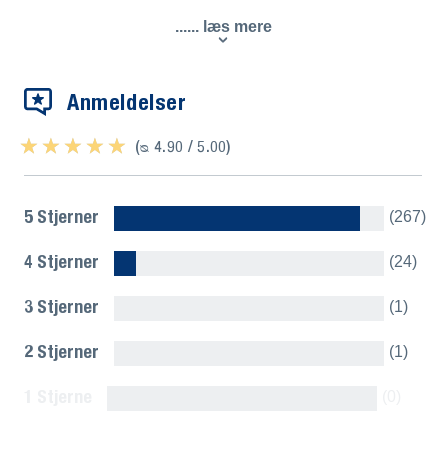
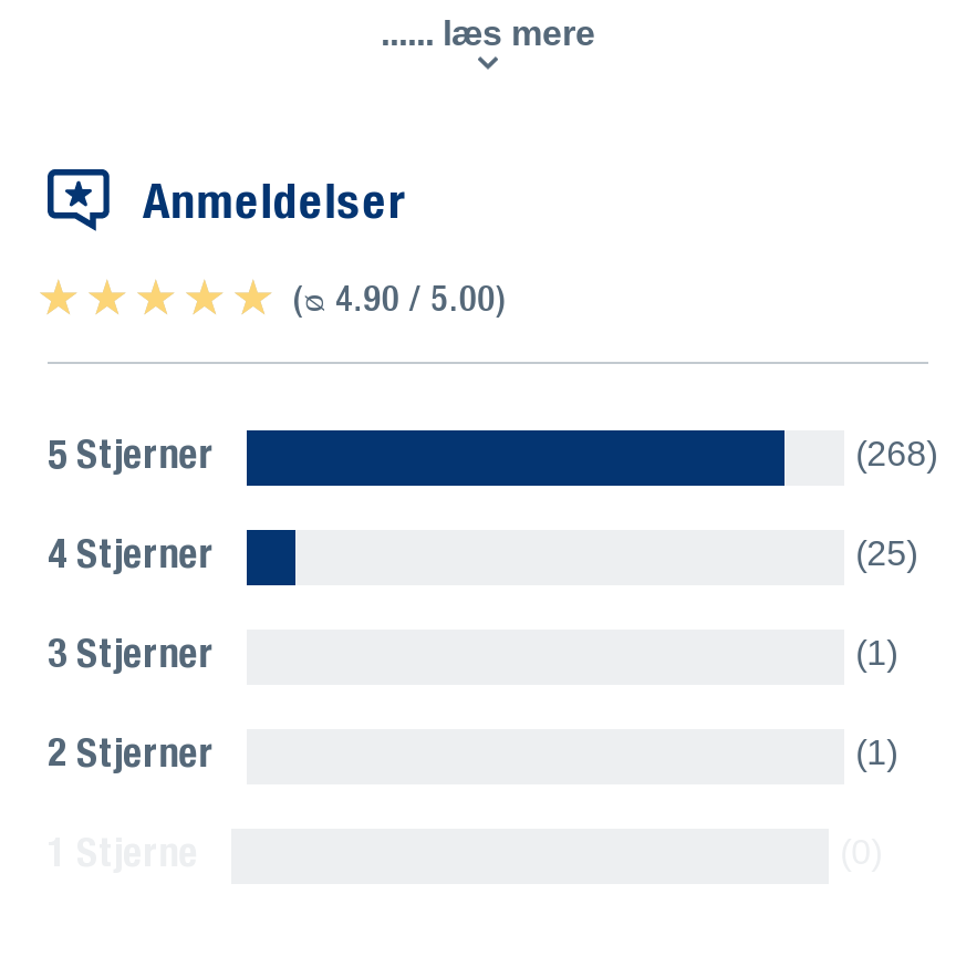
[389,208,426,225] (267) -> [856,435,937,472] (268)
[389,253,417,270] (24) -> [856,534,917,572] (25)

